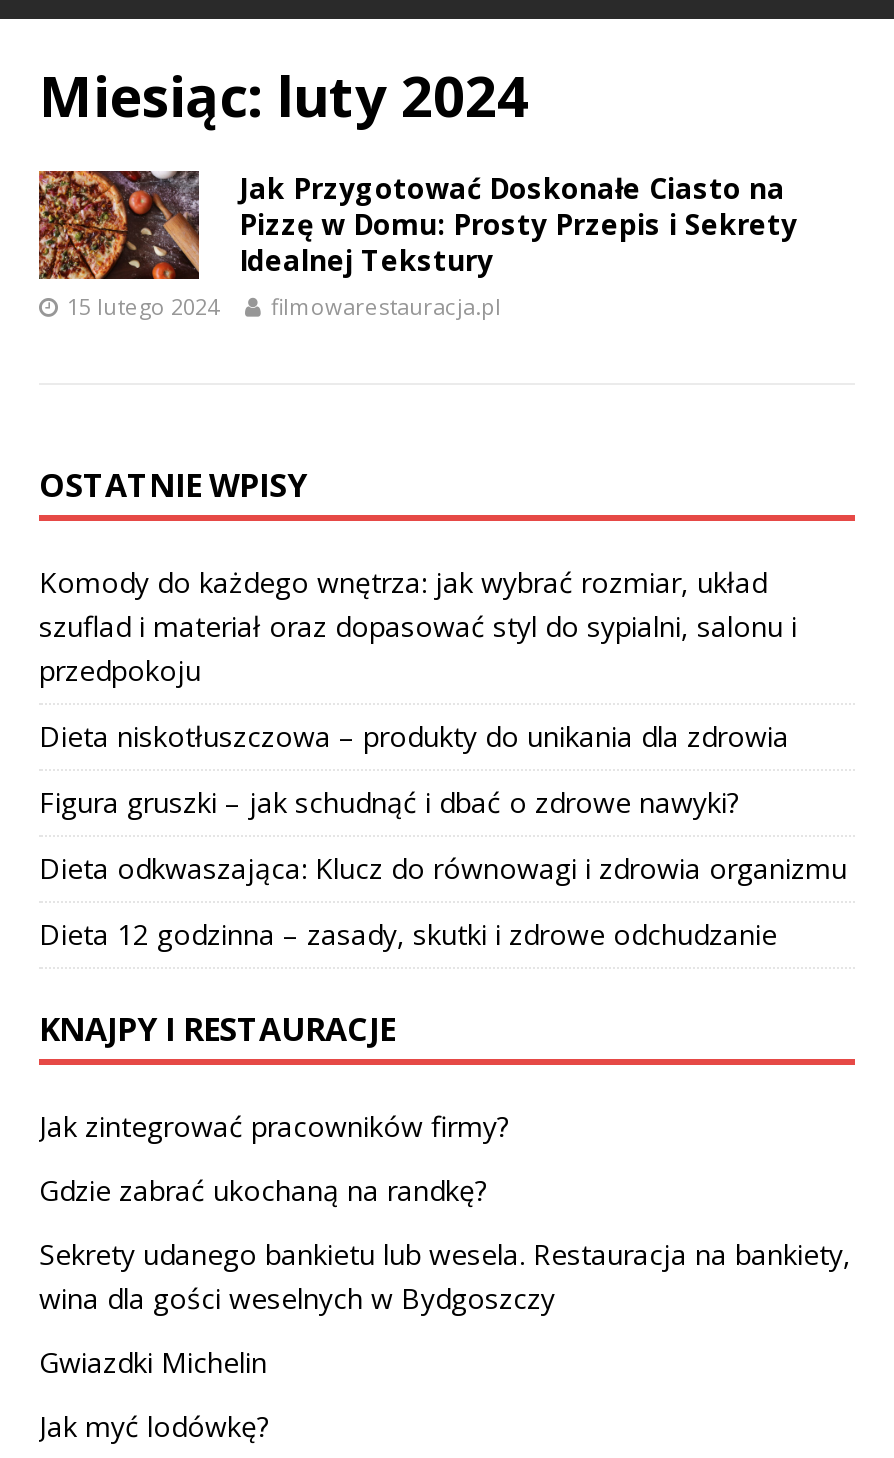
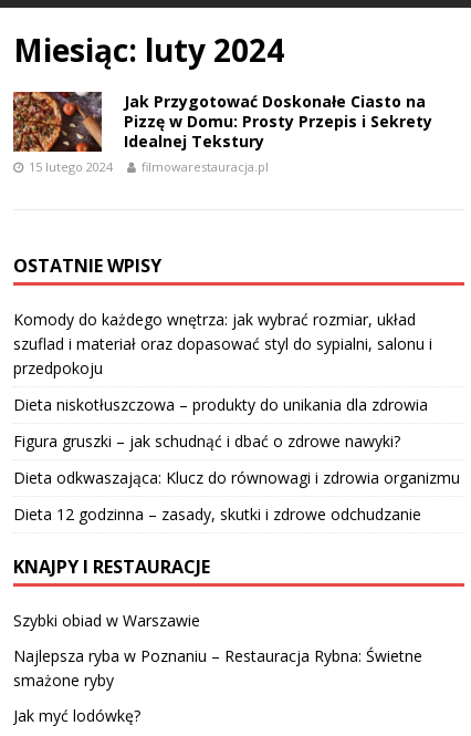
[39,1108,851,1382] Jak zintegrować pracowników firmy? | Gdzie zabrać ukochaną na randkę? | Sekrety udanego bankietu lub wesela. Restauracja na bankiety, | wina dla gości weselnych w Bydgoszczy | Gwiazdki Michelin -> [13,610,422,691] Szybki obiad w Warszawie | Najlepsza ryba w Poznaniu – Restauracja Rybna: Świetne | smażone ryby

